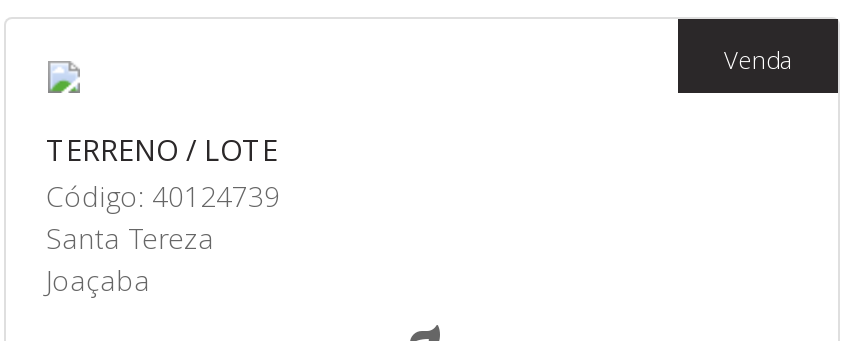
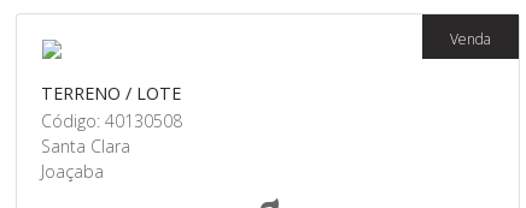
[46,177,280,215] Código: 40124739 -> [41,109,182,132] Código: 40130508
[46,219,214,257] Santa Tereza -> [41,134,130,157] Santa Clara

